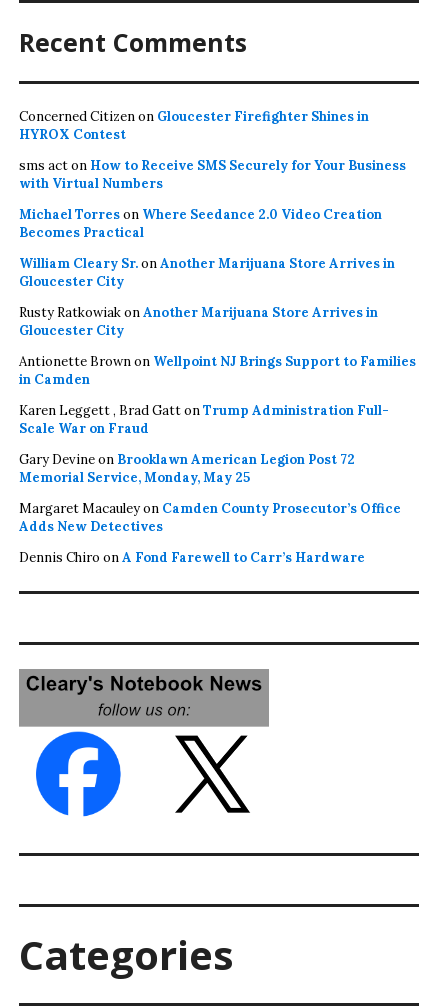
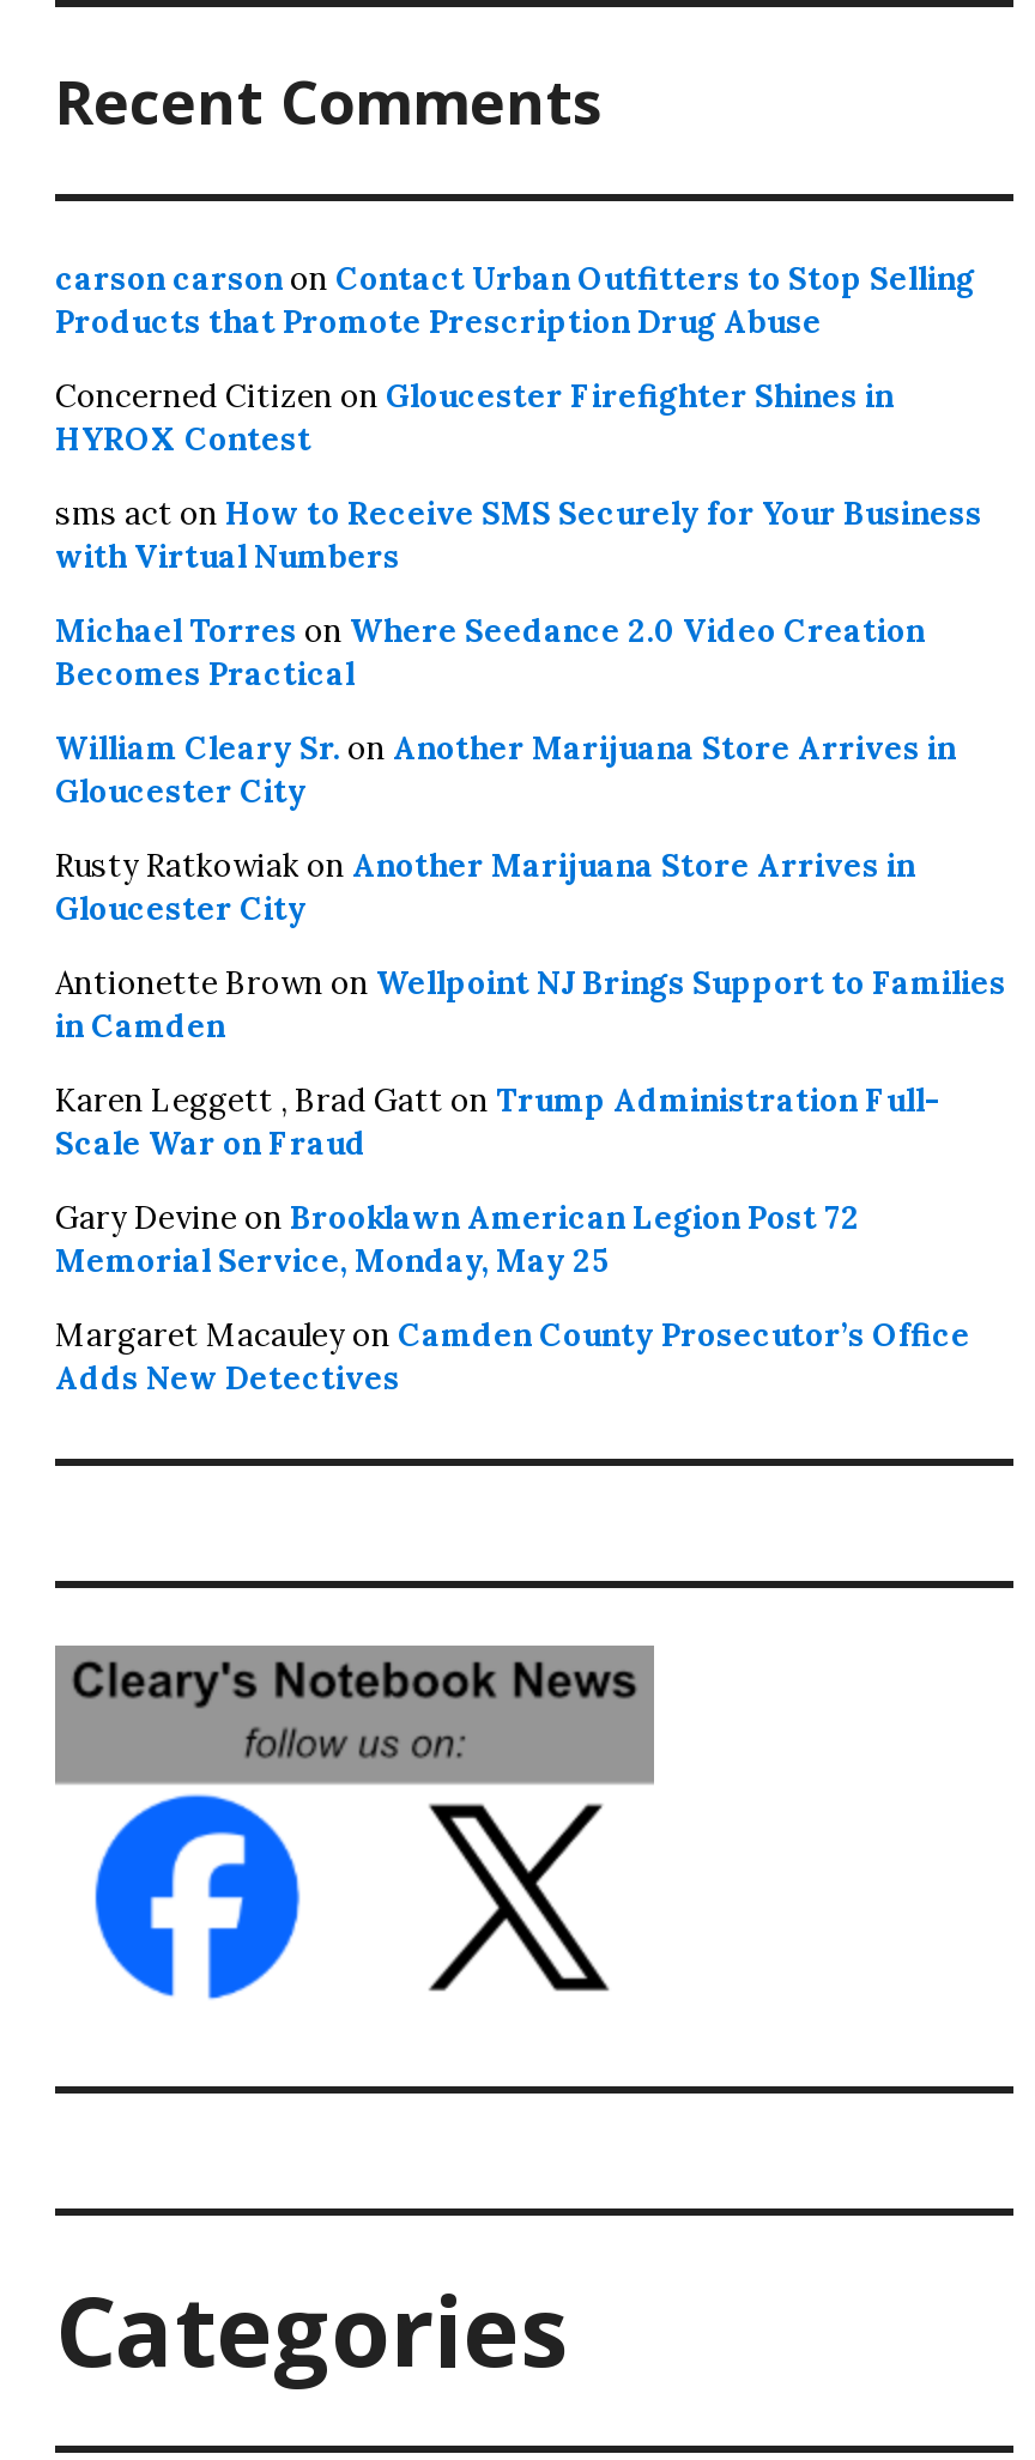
none -> [55,259,975,343] carson carson on Contact Urban Outfitters to Stop Selling | Products that Promote Prescription Drug Abuse
moved [19,108,416,535] -> [55,376,1006,1399]: Concerned Citizen on Gloucester Firefighter Shines in | HYROX Contest | sms act on How to Receive SMS Securely for Your Business | ... | Margaret Macauley on Camden County Prosecutor’s Office | Adds New Detectives
[19,549,365,566] Dennis Chiro on A Fond Farewell to Carr’s Hardware -> none

